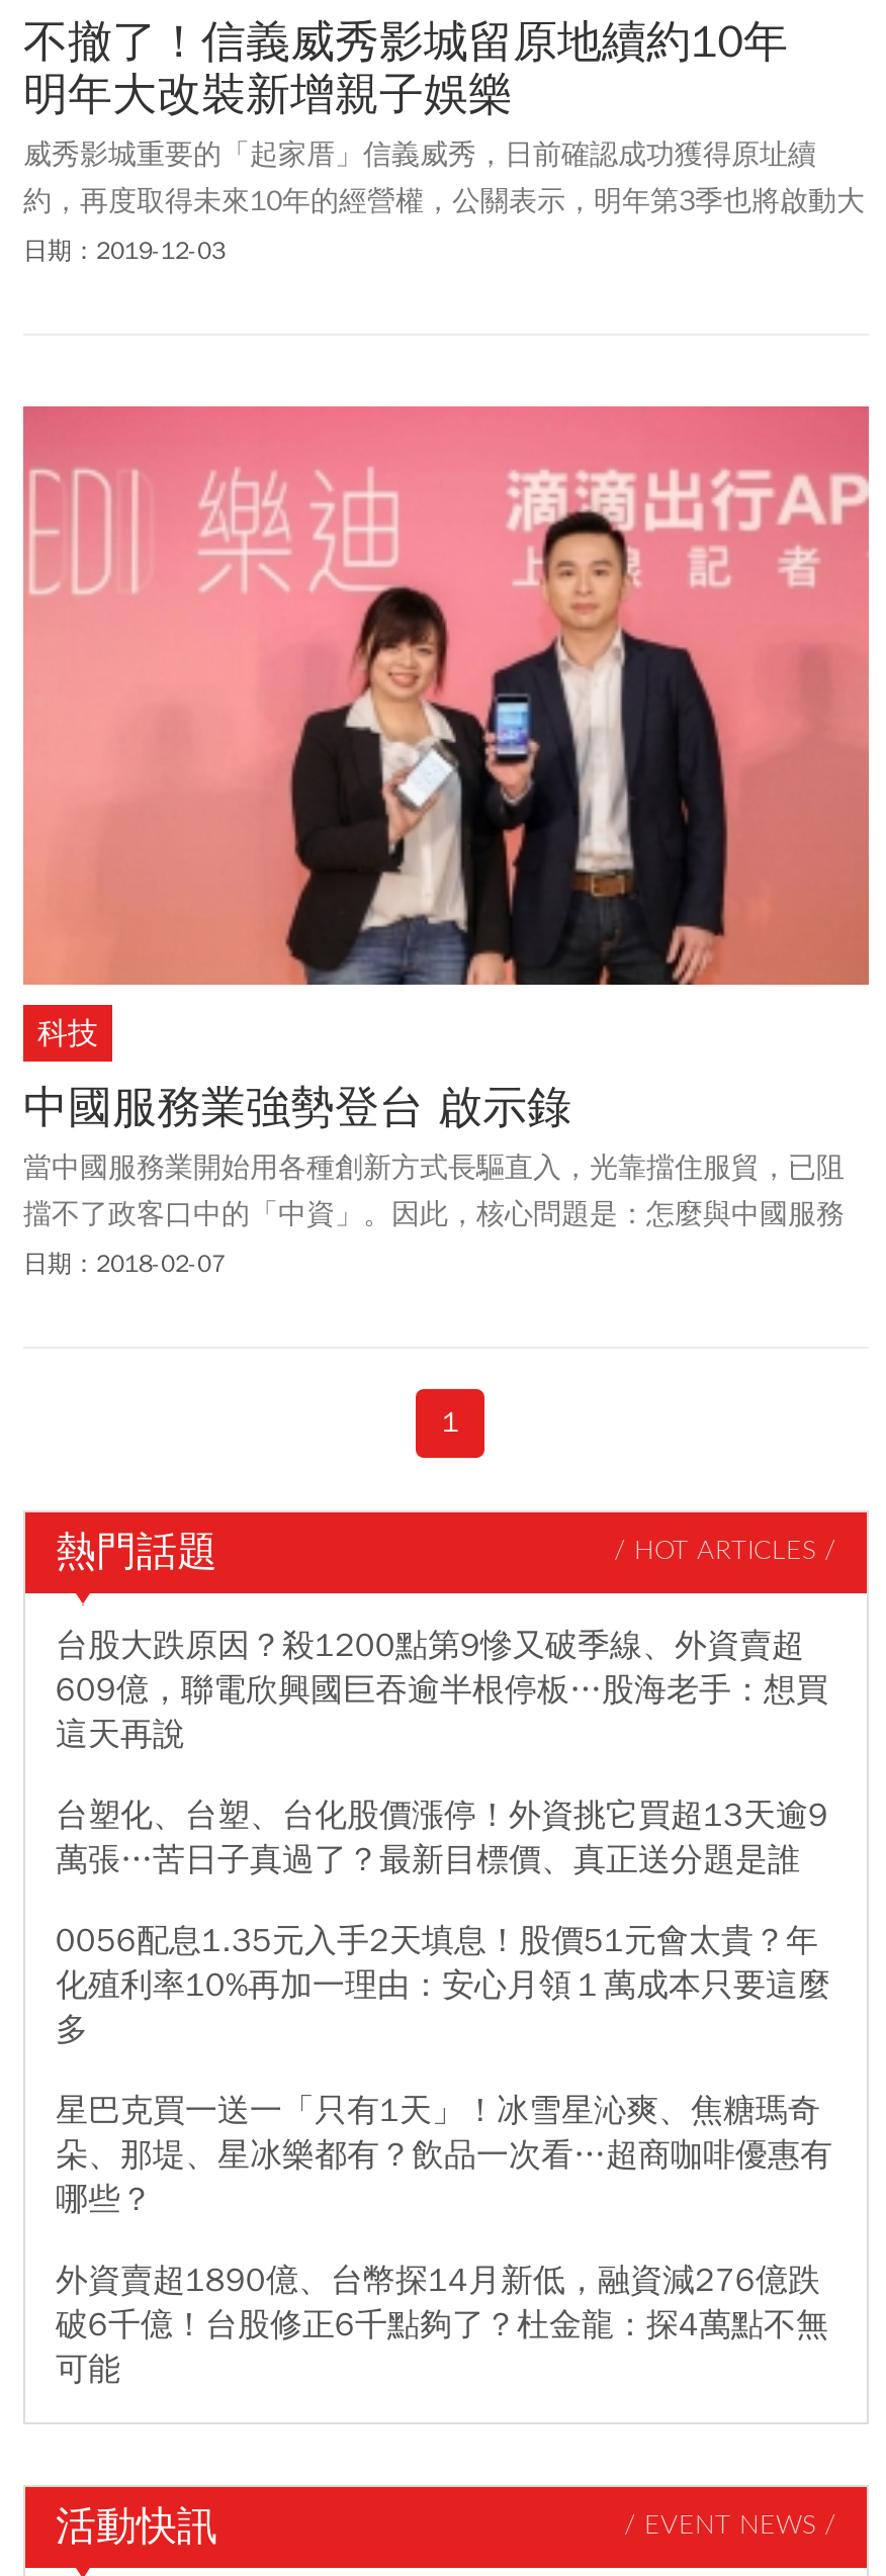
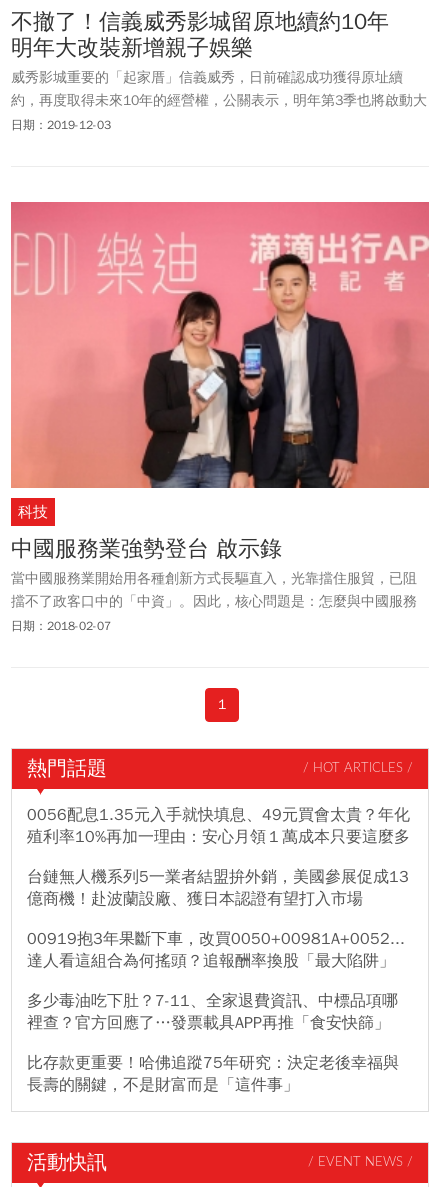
[56,1625,828,1754] 台股大跌原因？殺1200點第9慘又破季線、外資賣超 | 609億，聯電欣興國巨吞逾半根停板…股海老手：想買 | 這天再說 -> [27,805,410,847] 0056配息1.35元入手就快填息、49元買會太貴？年化 | 殖利率10%再加一理由：安心月領１萬成本只要這麼多
[56,1795,828,1880] 台塑化、台塑、台化股價漲停！外資挑它買超13天逾9 | 萬張…苦日子真過了？最新目標價、真正送分題是誰 -> [27,867,409,909] 台鏈無人機系列5一業者結盟拚外銷，美國參展促成13 | 億商機！赴波蘭設廠、獲日本認證有望打入市場
[56,1920,830,2050] 0056配息1.35元入手2天填息！股價51元會太貴？年 | 化殖利率10%再加一理由：安心月領１萬成本只要這麼 | 多 -> [27,929,405,971] 00919抱3年果斷下車，改買0050+00981A+0052... | 達人看這組合為何搖頭？追報酬率換股「最大陷阱」
[56,2090,832,2220] 星巴克買一送一「只有1天」！冰雪星沁爽、焦糖瑪奇 | 朵、那堤、星冰樂都有？飲品一次看…超商咖啡優惠有 | 哪些？ -> [27,991,398,1033] 多少毒油吃下肚？7-11、全家退費資訊、中標品項哪 | 裡查？官方回應了…發票載具APP再推「食安快篩」
[56,2260,828,2389] 外資賣超1890億、台幣探14月新低，融資減276億跌 | 破6千億！台股修正6千點夠了？杜金龍：探4萬點不無 | 可能 -> [27,1053,399,1095] 比存款更重要！哈佛追蹤75年研究：決定老後幸福與 | 長壽的關鍵，不是財富而是「這件事」

